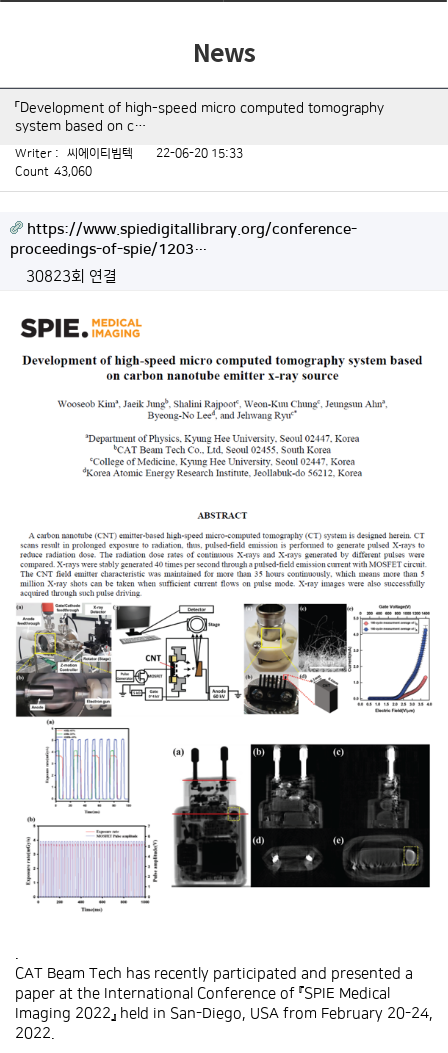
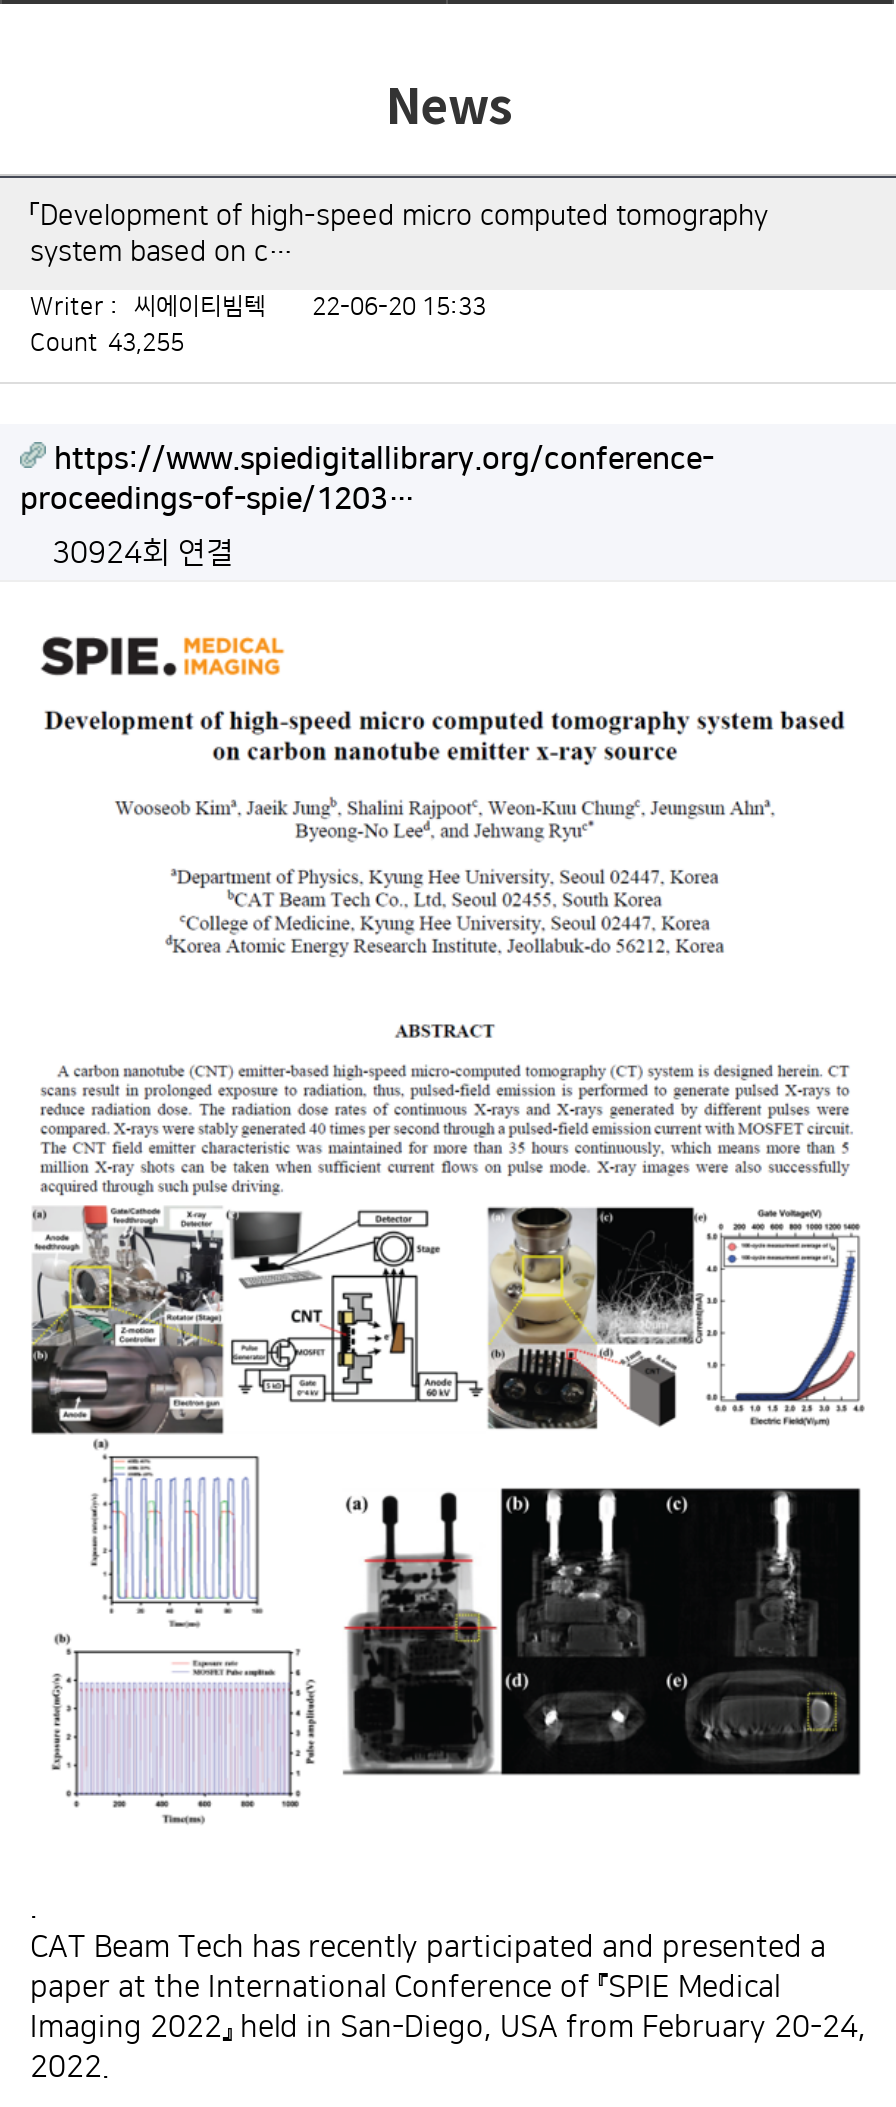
[15,165,92,178] Count 43,060 -> [30,330,184,356] Count 43,255
[26,268,117,285] 30823회 연결 -> [52,536,234,570] 30924회 연결

